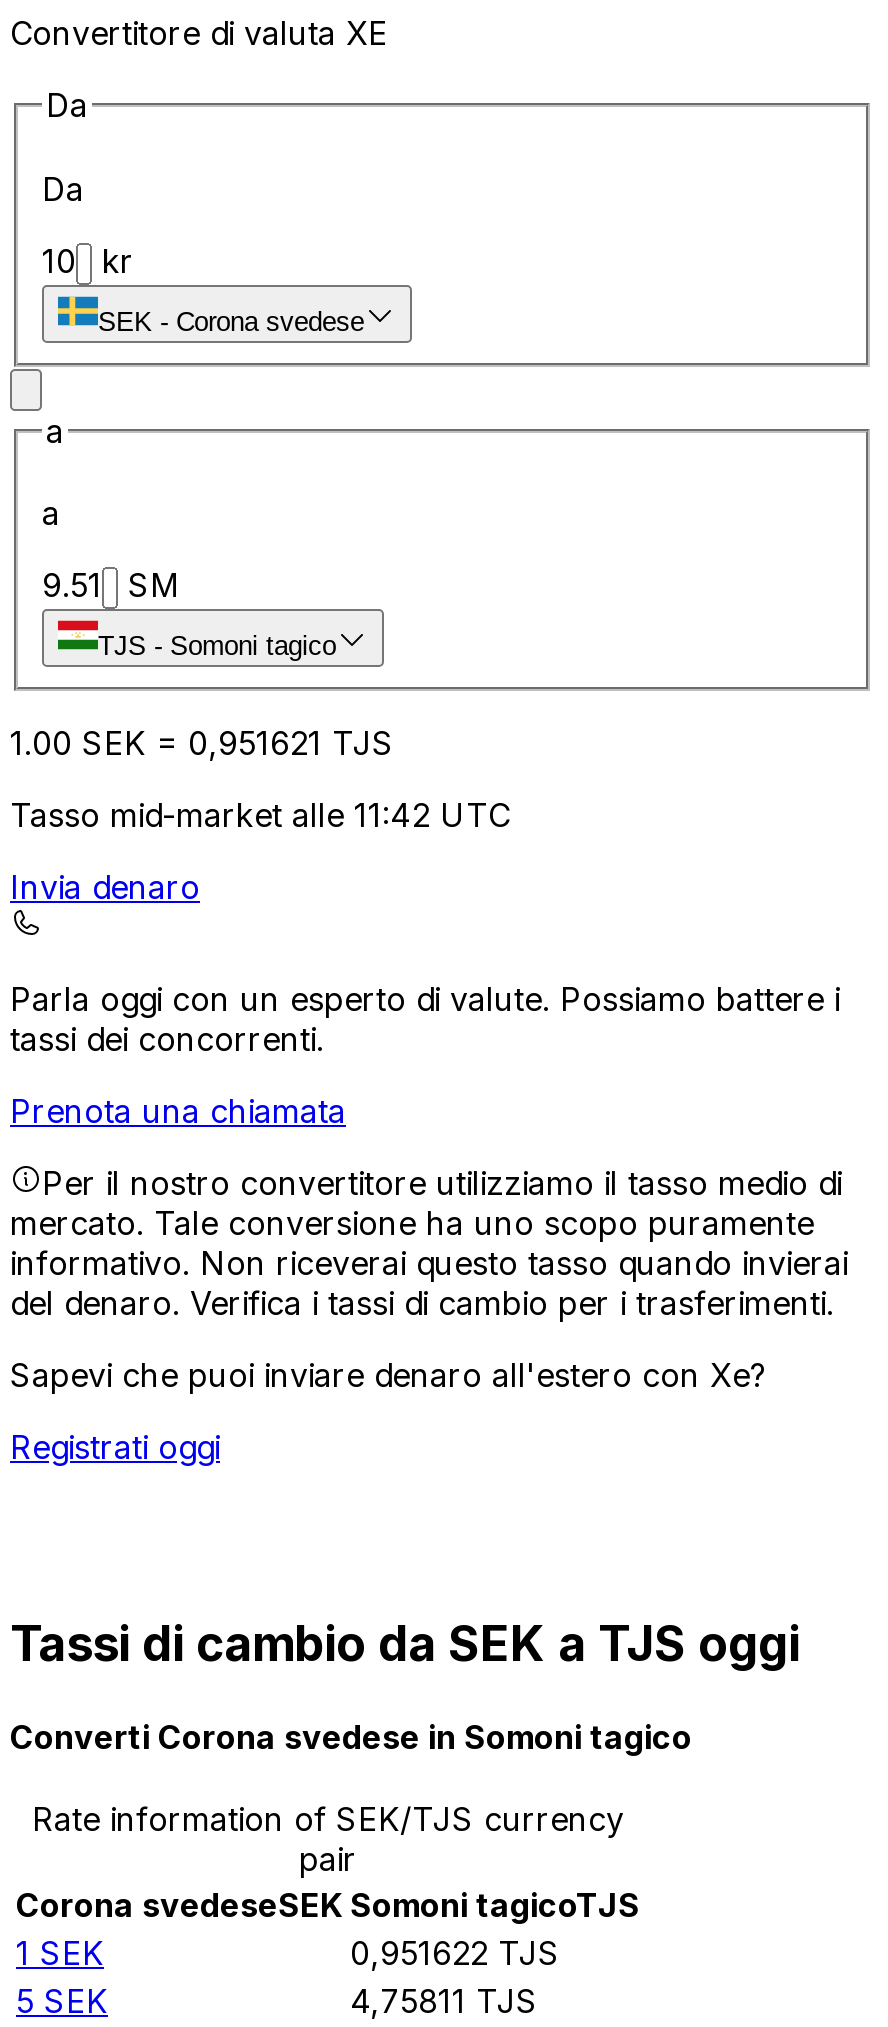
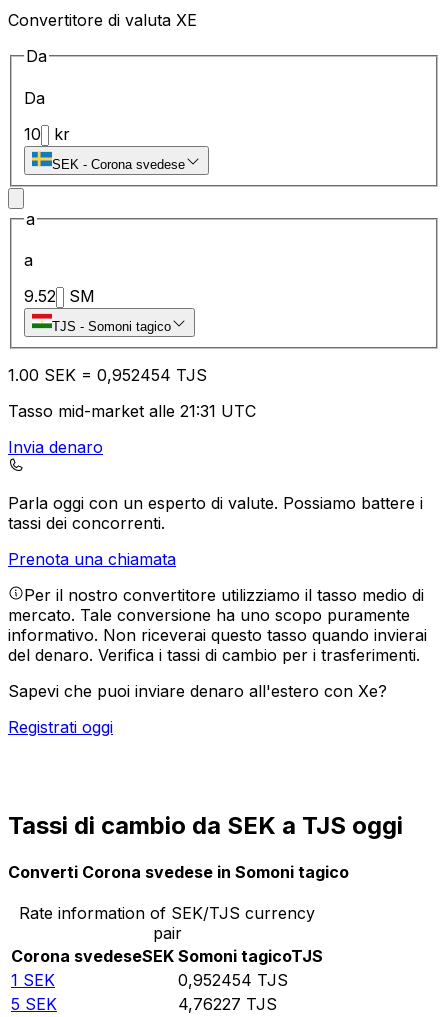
[42,566,180,606] 9.51 SM -> [24,286,95,306] 9.52 SM
[10,724,394,764] 1.00 SEK = 0,951621 TJS -> [8,365,207,385] 1.00 SEK = 0,952454 TJS
[10,796,510,836] Tasso mid-market alle 11:42 UTC -> [8,401,256,421] Tasso mid-market alle 21:31 UTC
[350,1933,560,1973] 0,951622 TJS -> [178,970,288,990] 0,952454 TJS
[350,1981,538,2021] 4,75811 TJS -> [178,994,277,1014] 4,76227 TJS

